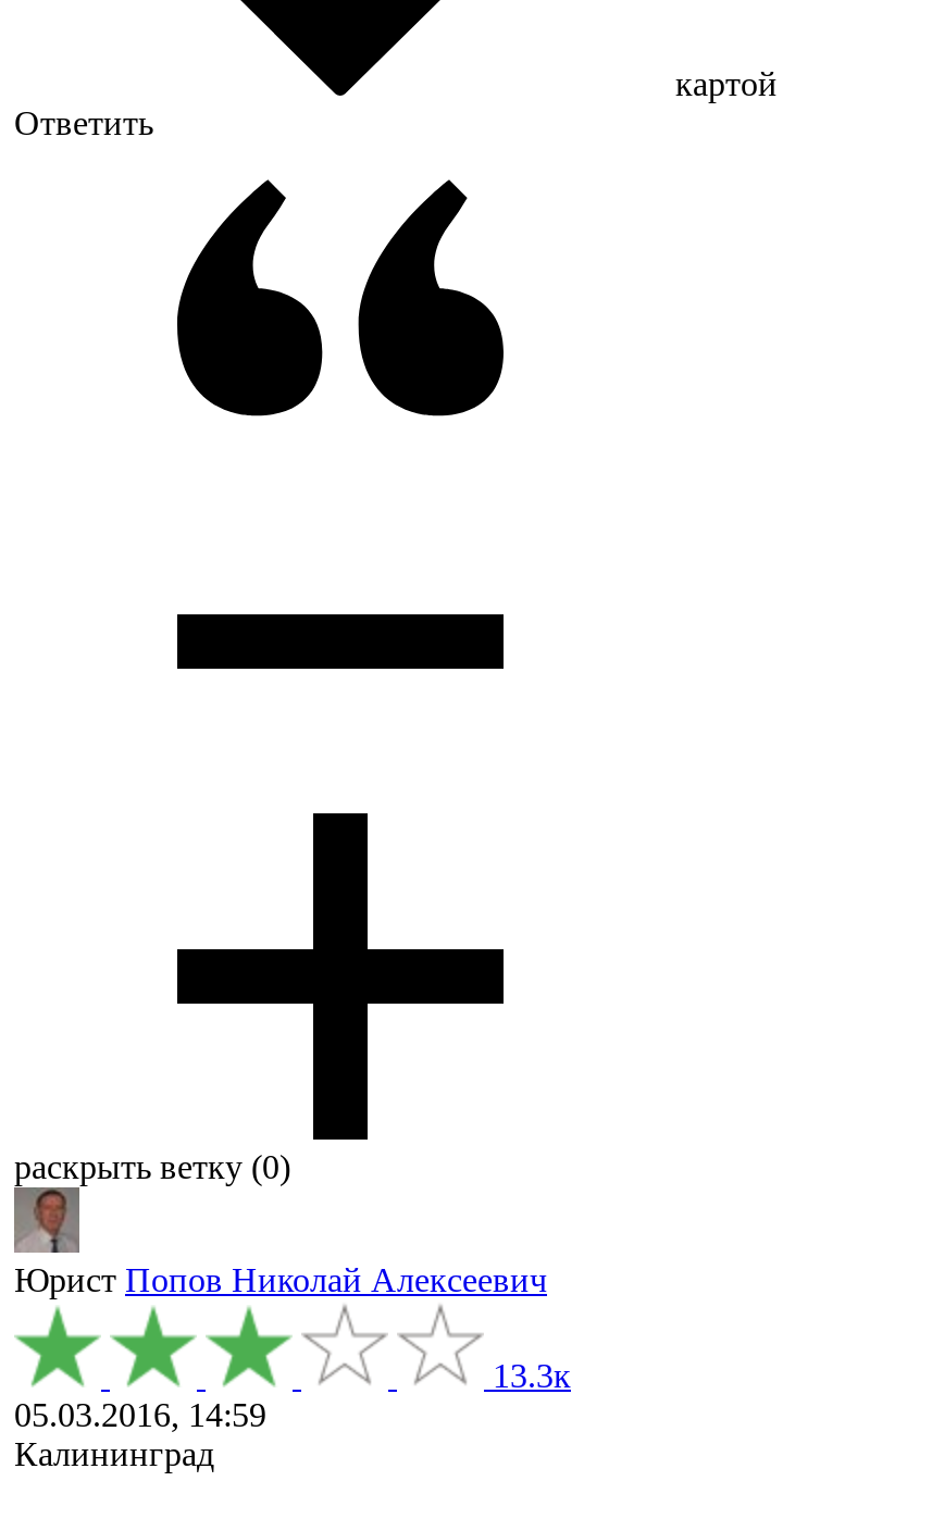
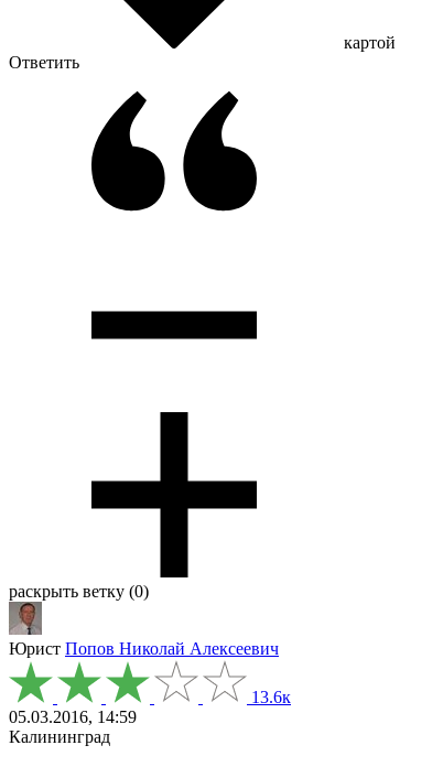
[484,1357,571,1394] 13.3к -> [247,688,291,706] 13.6к

